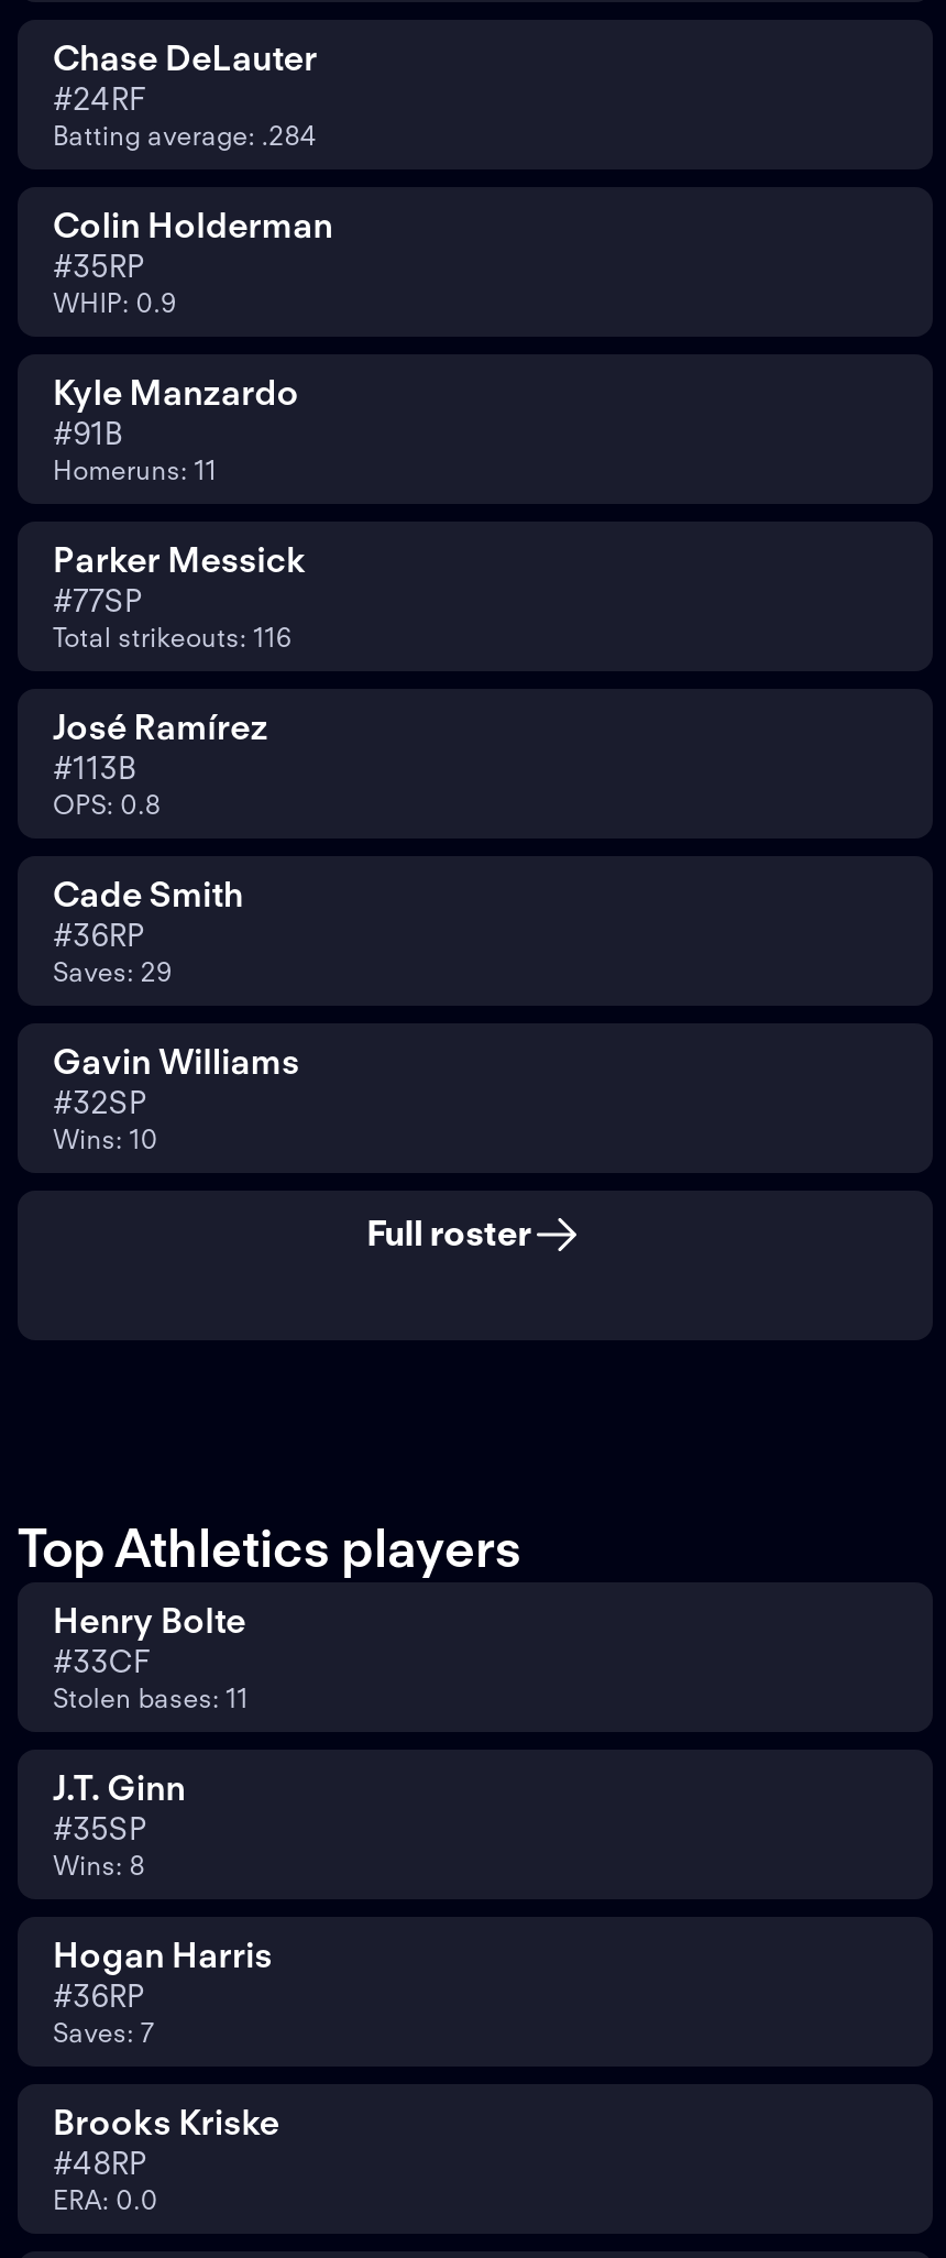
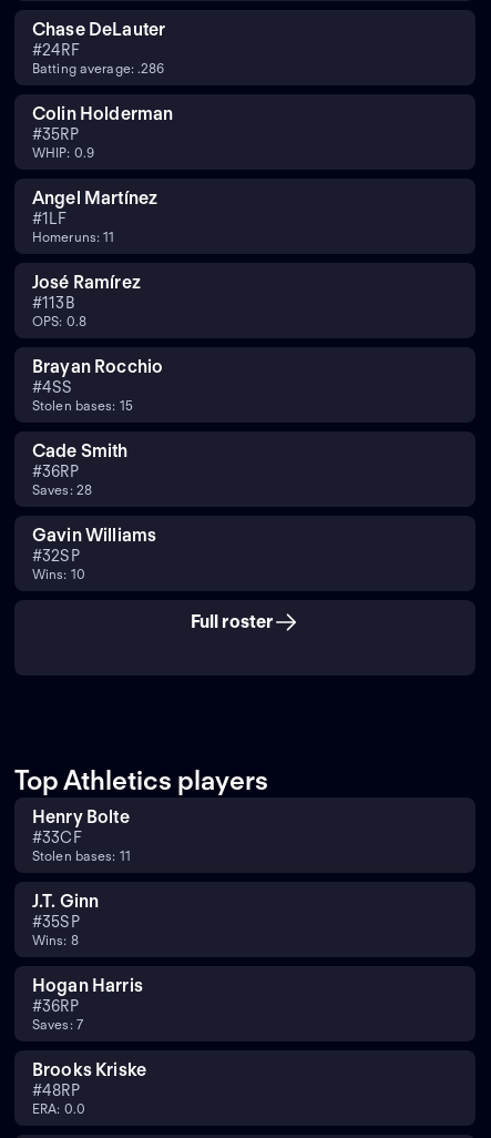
[53,119,316,152] Batting average: .284 -> [32,60,165,77] Batting average: .286
[53,372,299,451] Kyle Manzardo | #91B -> [32,188,158,227] Angel Martínez | #1LF
[53,539,306,654] Parker Messick | #77SP | Total strikeouts: 116 -> none
moved [53,707,268,821] -> [32,272,141,330]: José Ramírez | #113B | OPS: 0.8
none -> [32,356,163,414] Brayan Rocchio | #4SS | Stolen bases: 15
[53,955,172,988] Saves: 29 -> [32,481,92,498] Saves: 28

